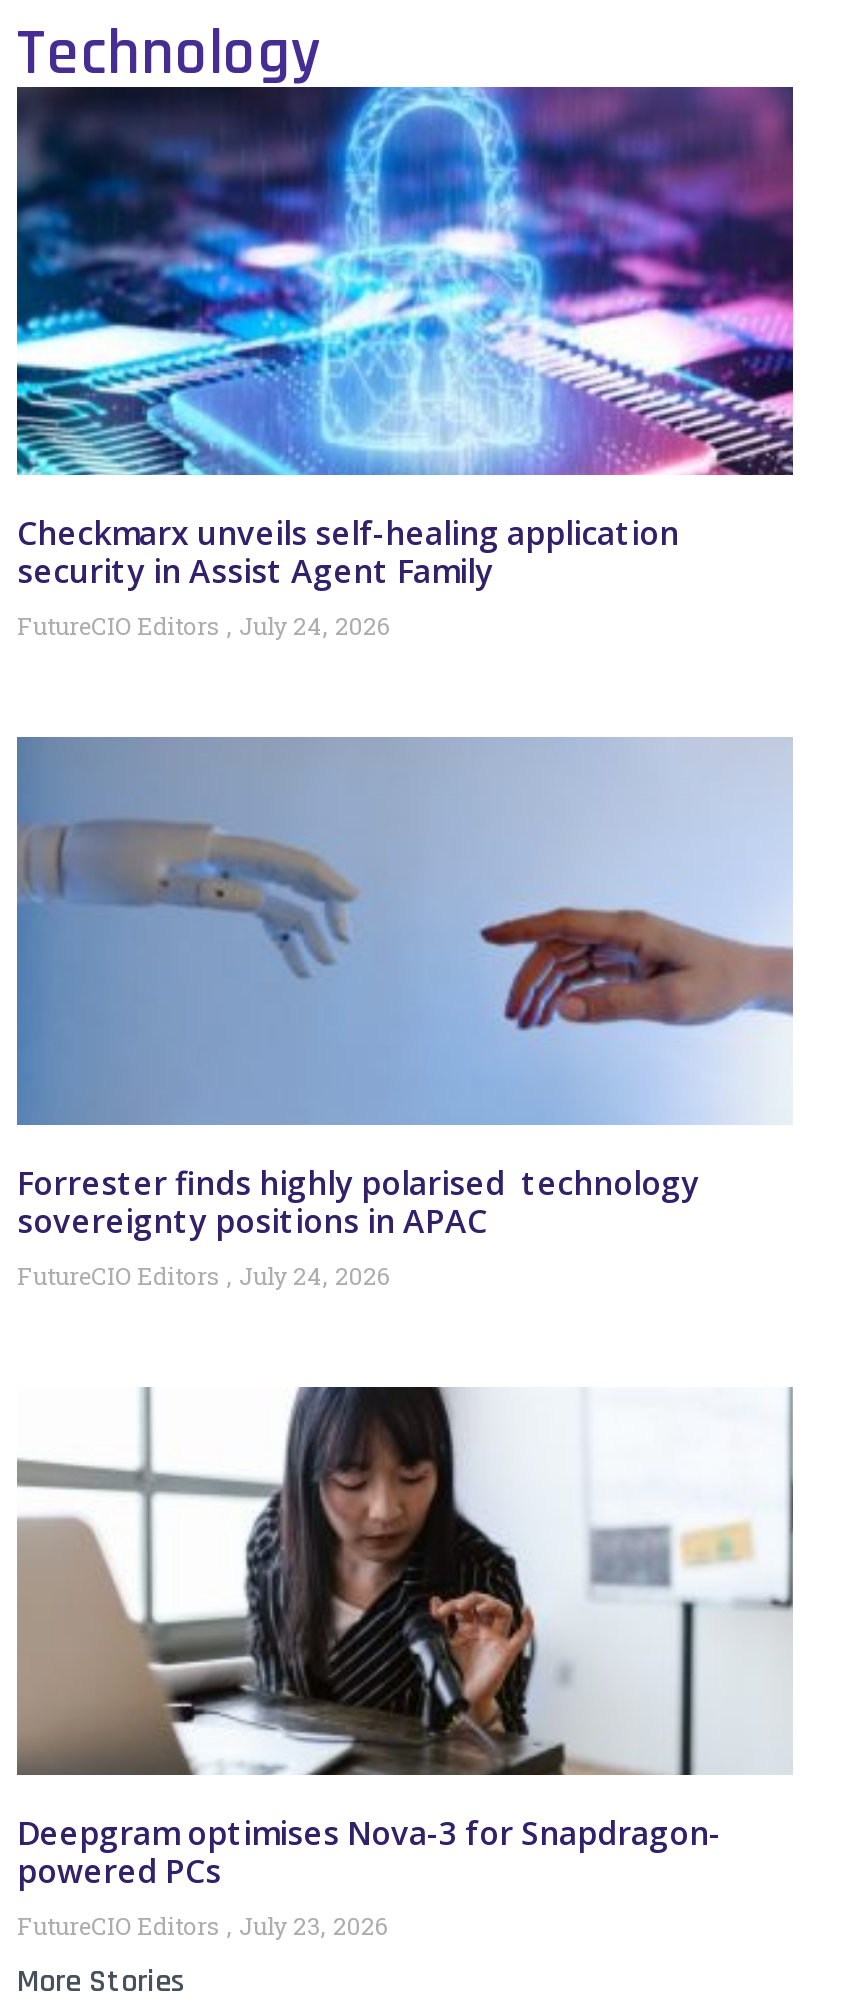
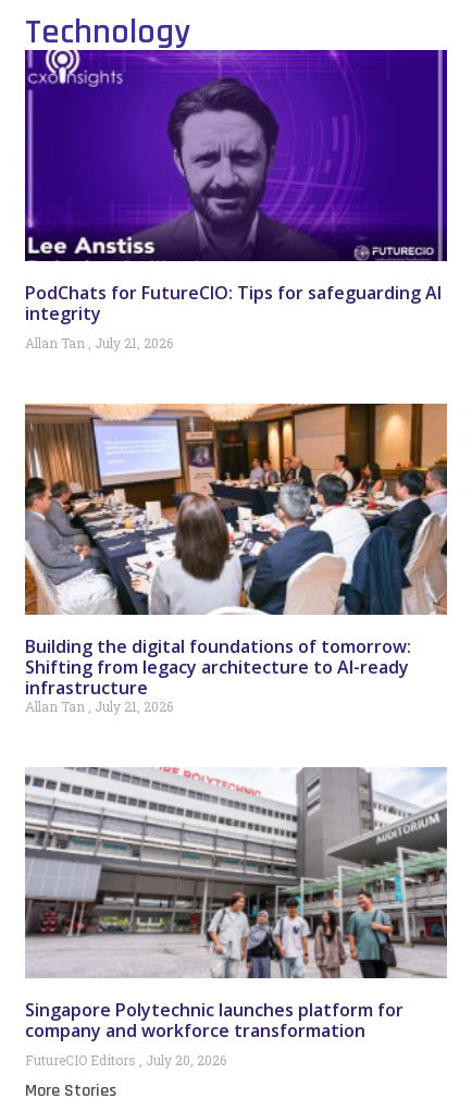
[15,85,795,641] [image] | Checkmarx unveils self-healing application | security in Assist Agent Family | FutureCIO Editors July 24, 2026 -> [24,49,448,352] [image] | PodChats for FutureCIO: Tips for safeguarding AI | integrity | Allan Tan July 21, 2026
[15,735,793,1291] [image] | Forrester finds highly polarised technology | sovereignty positions in APAC | FutureCIO Editors July 24, 2026 -> [24,403,448,715] [image] | Building the digital foundations of tomorrow: | Shifting from legacy architecture to AI-ready | infrastructure | Allan Tan July 21, 2026
[17,1385,793,1941] [image] | Deepgram optimises Nova-3 for Snapdragon- | powered PCs | FutureCIO Editors July 23, 2026 -> [24,766,448,1069] [image] | Singapore Polytechnic launches platform for | company and workforce transformation | FutureCIO Editors July 20, 2026

